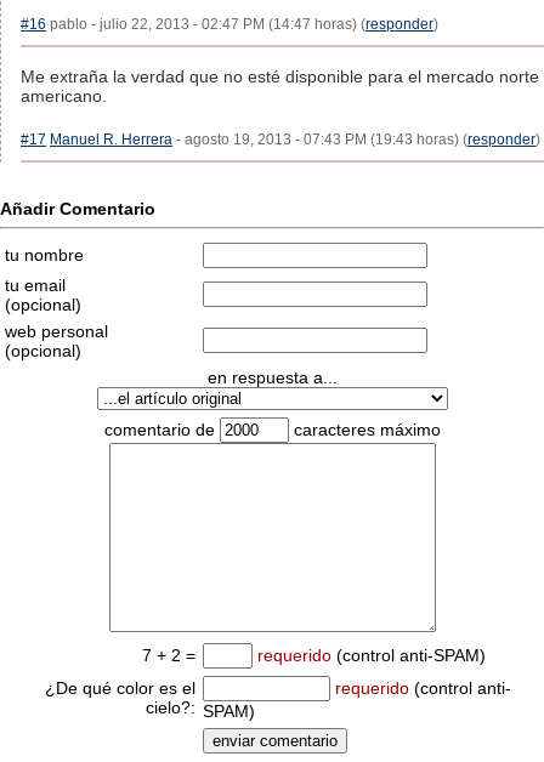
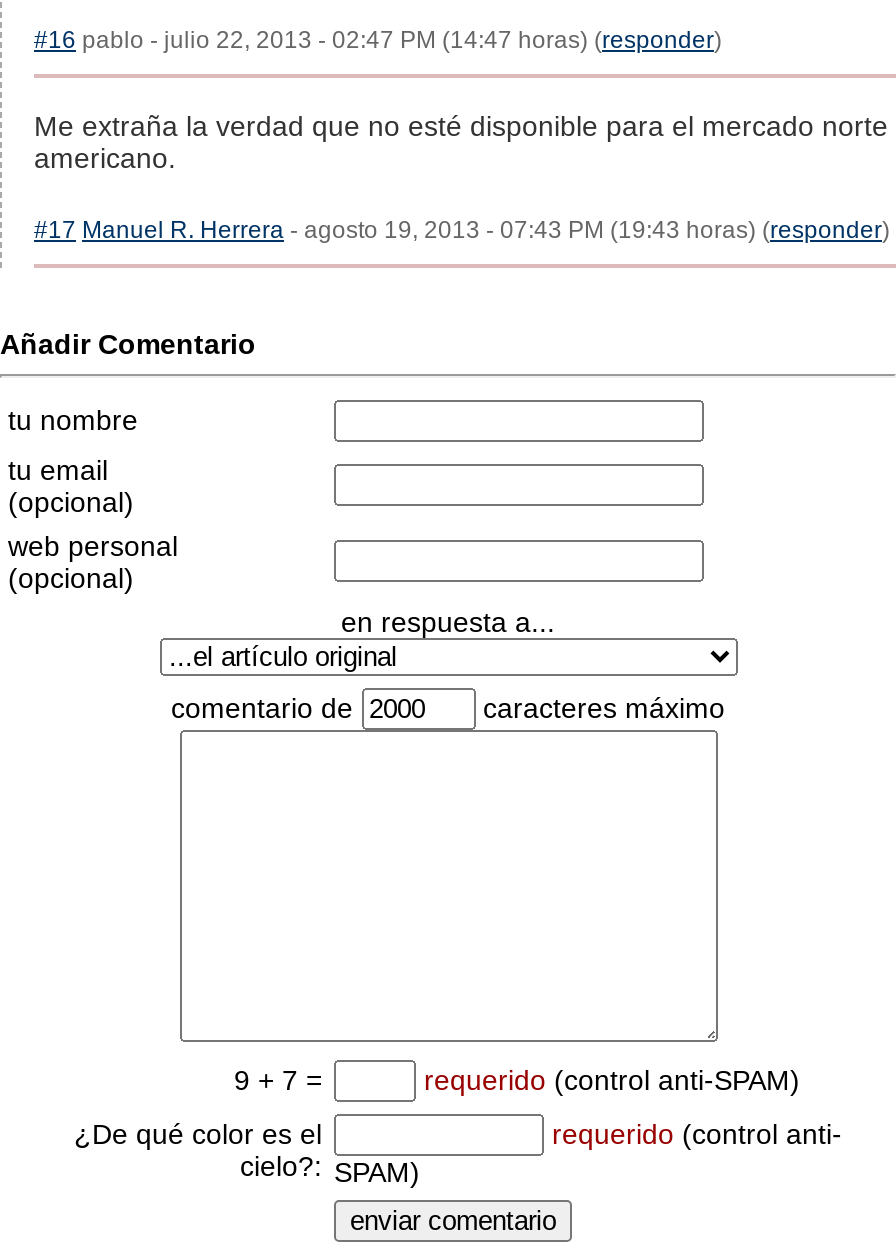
[142,646,195,665] 7 + 2 = -> [234,1064,322,1096] 9 + 7 =

